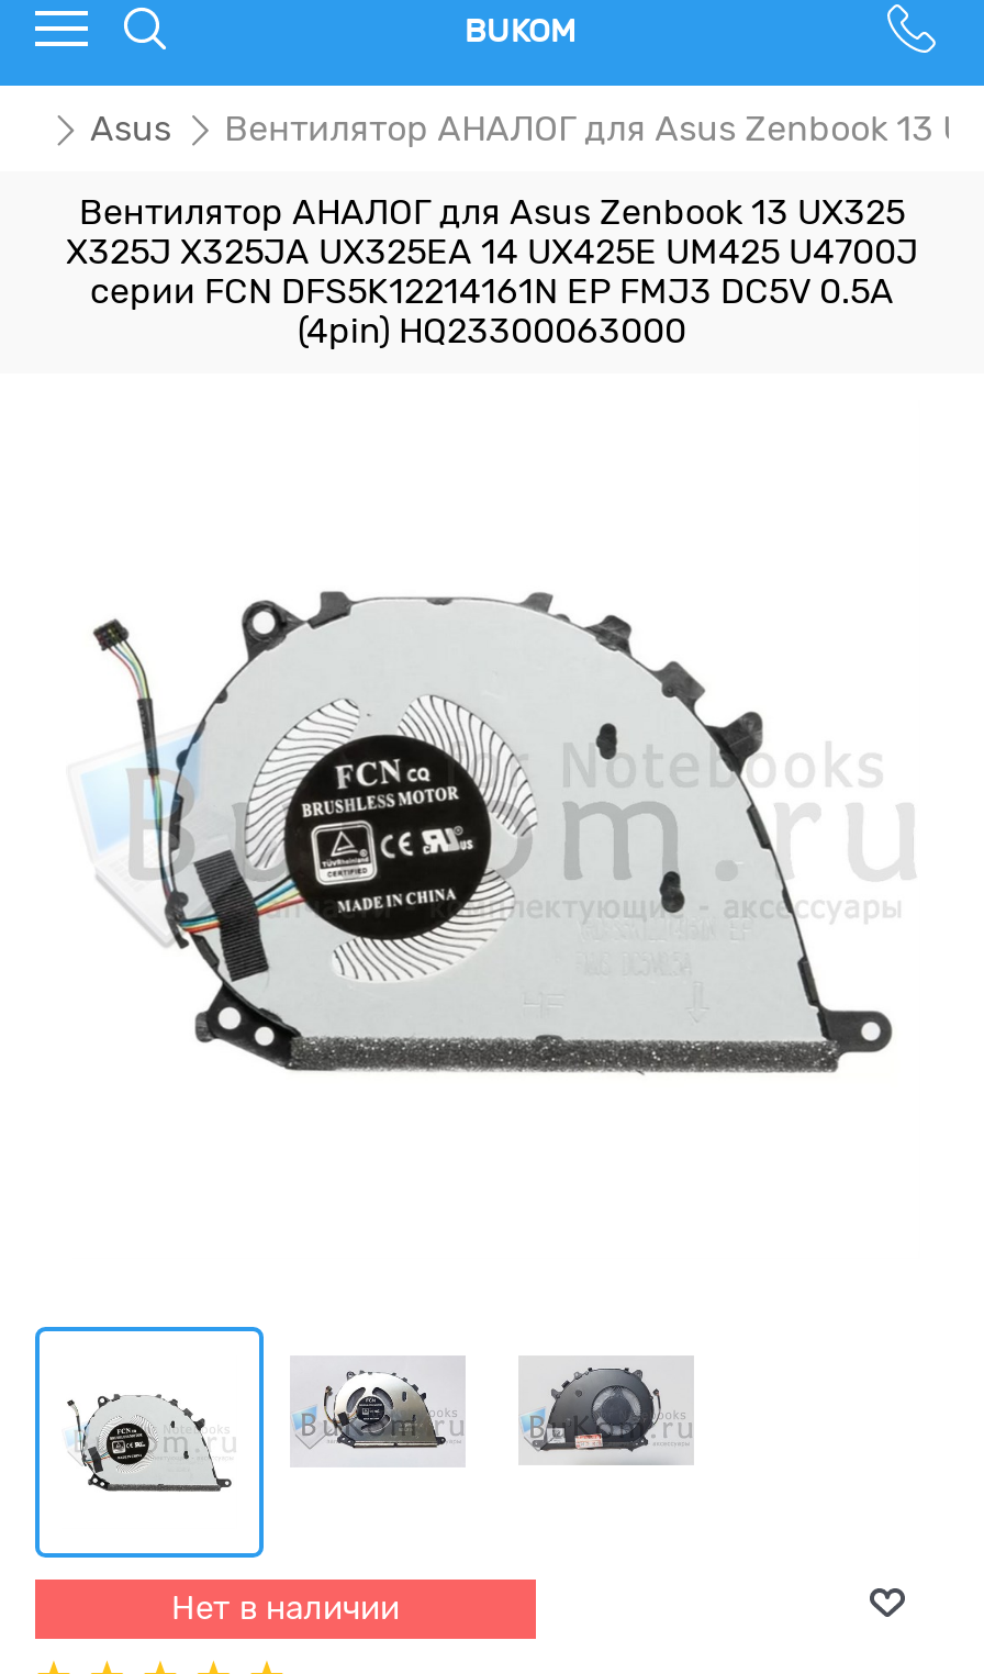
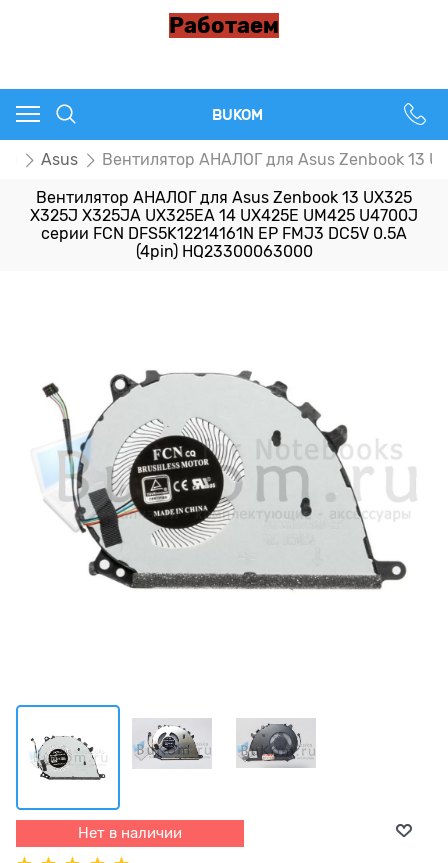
none -> [169,13,279,38] Работаем

